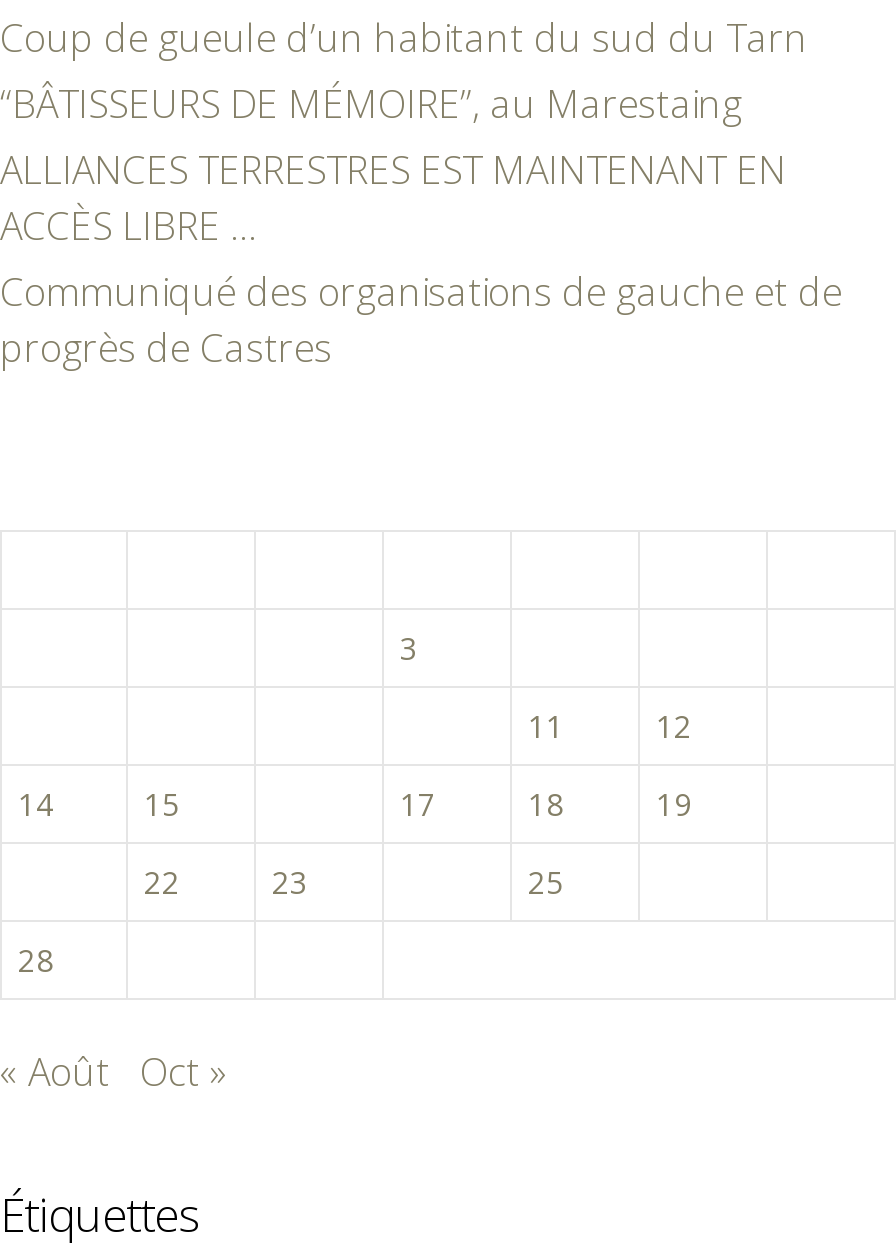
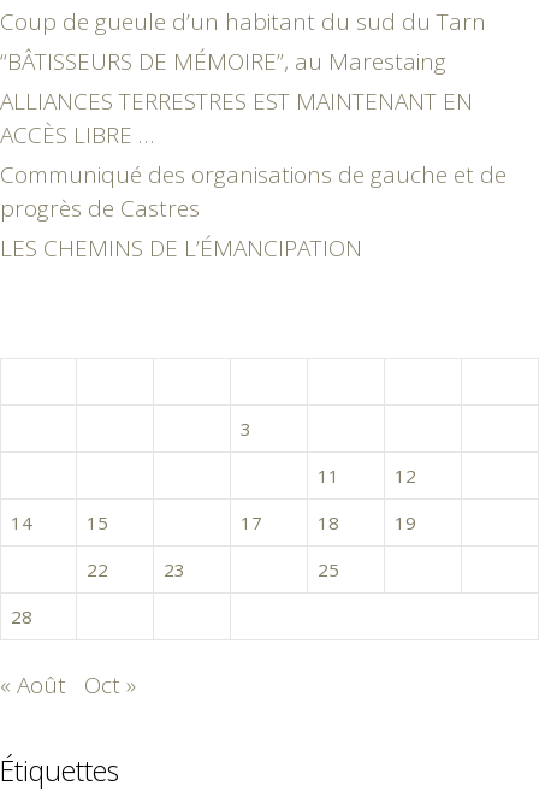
none -> [0,233,362,264] LES CHEMINS DE L’ÉMANCIPATION

